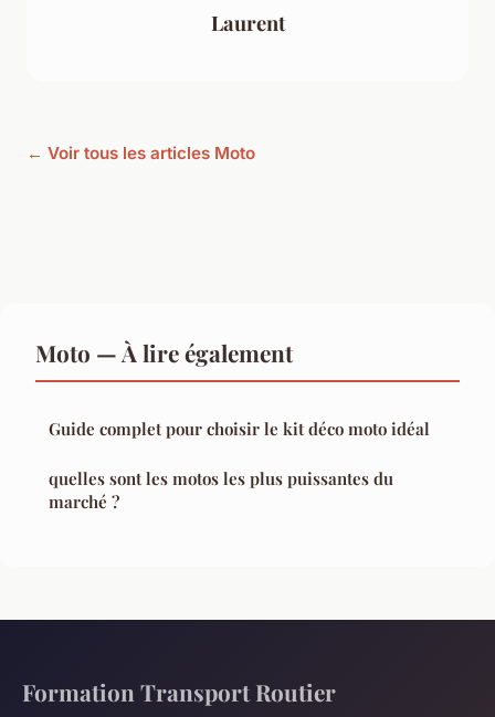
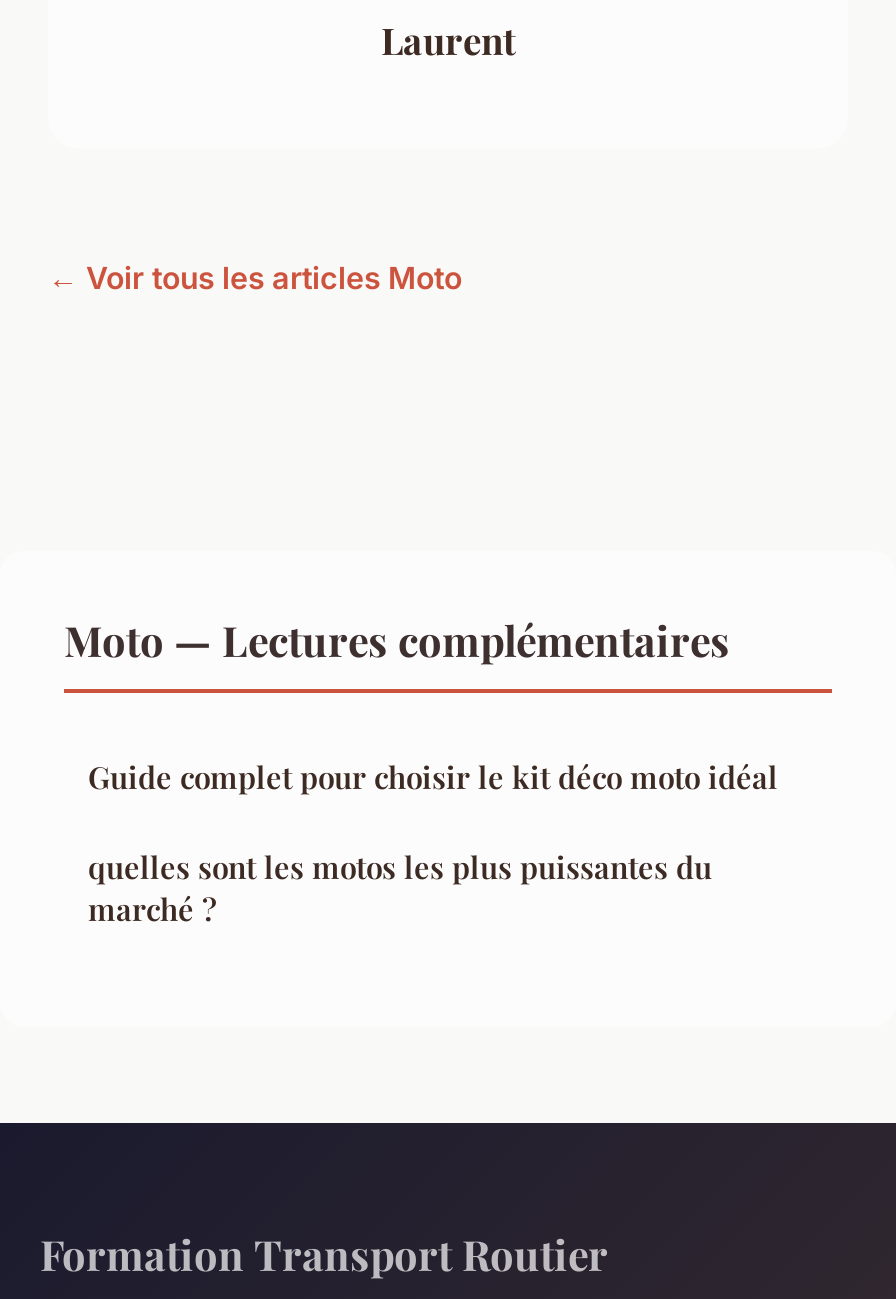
[35,337,293,368] Moto — À lire également -> [64,610,730,666] Moto — Lectures complémentaires

